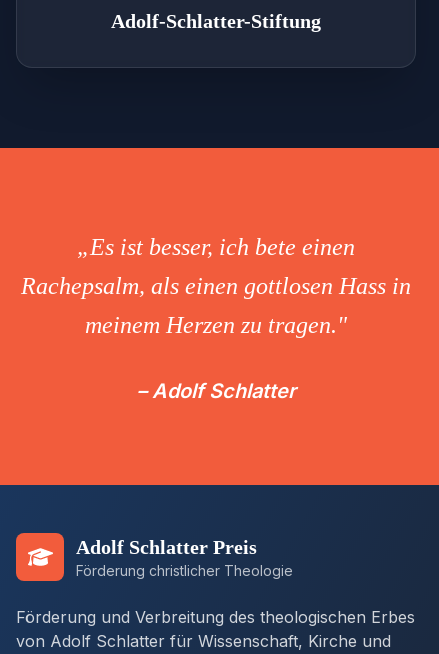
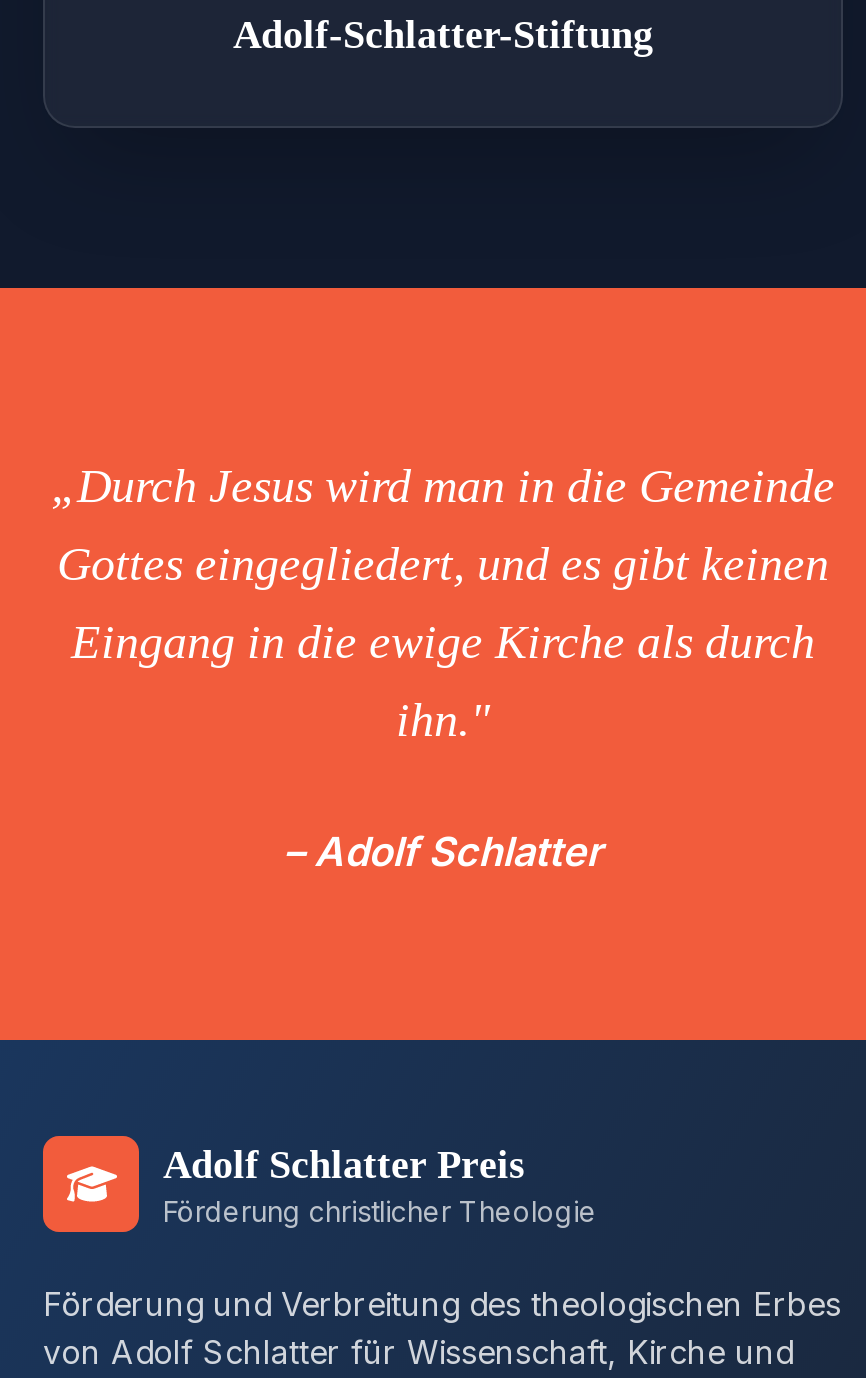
[21,234,411,338] „Es ist besser, ich bete einen | Rachepsalm, als einen gottlosen Hass in | meinem Herzen zu tragen." -> [51,460,835,746] „Durch Jesus wird man in die Gemeinde | Gottes eingegliedert, und es gibt keinen | Eingang in die ewige Kirche als durch | ihn."

